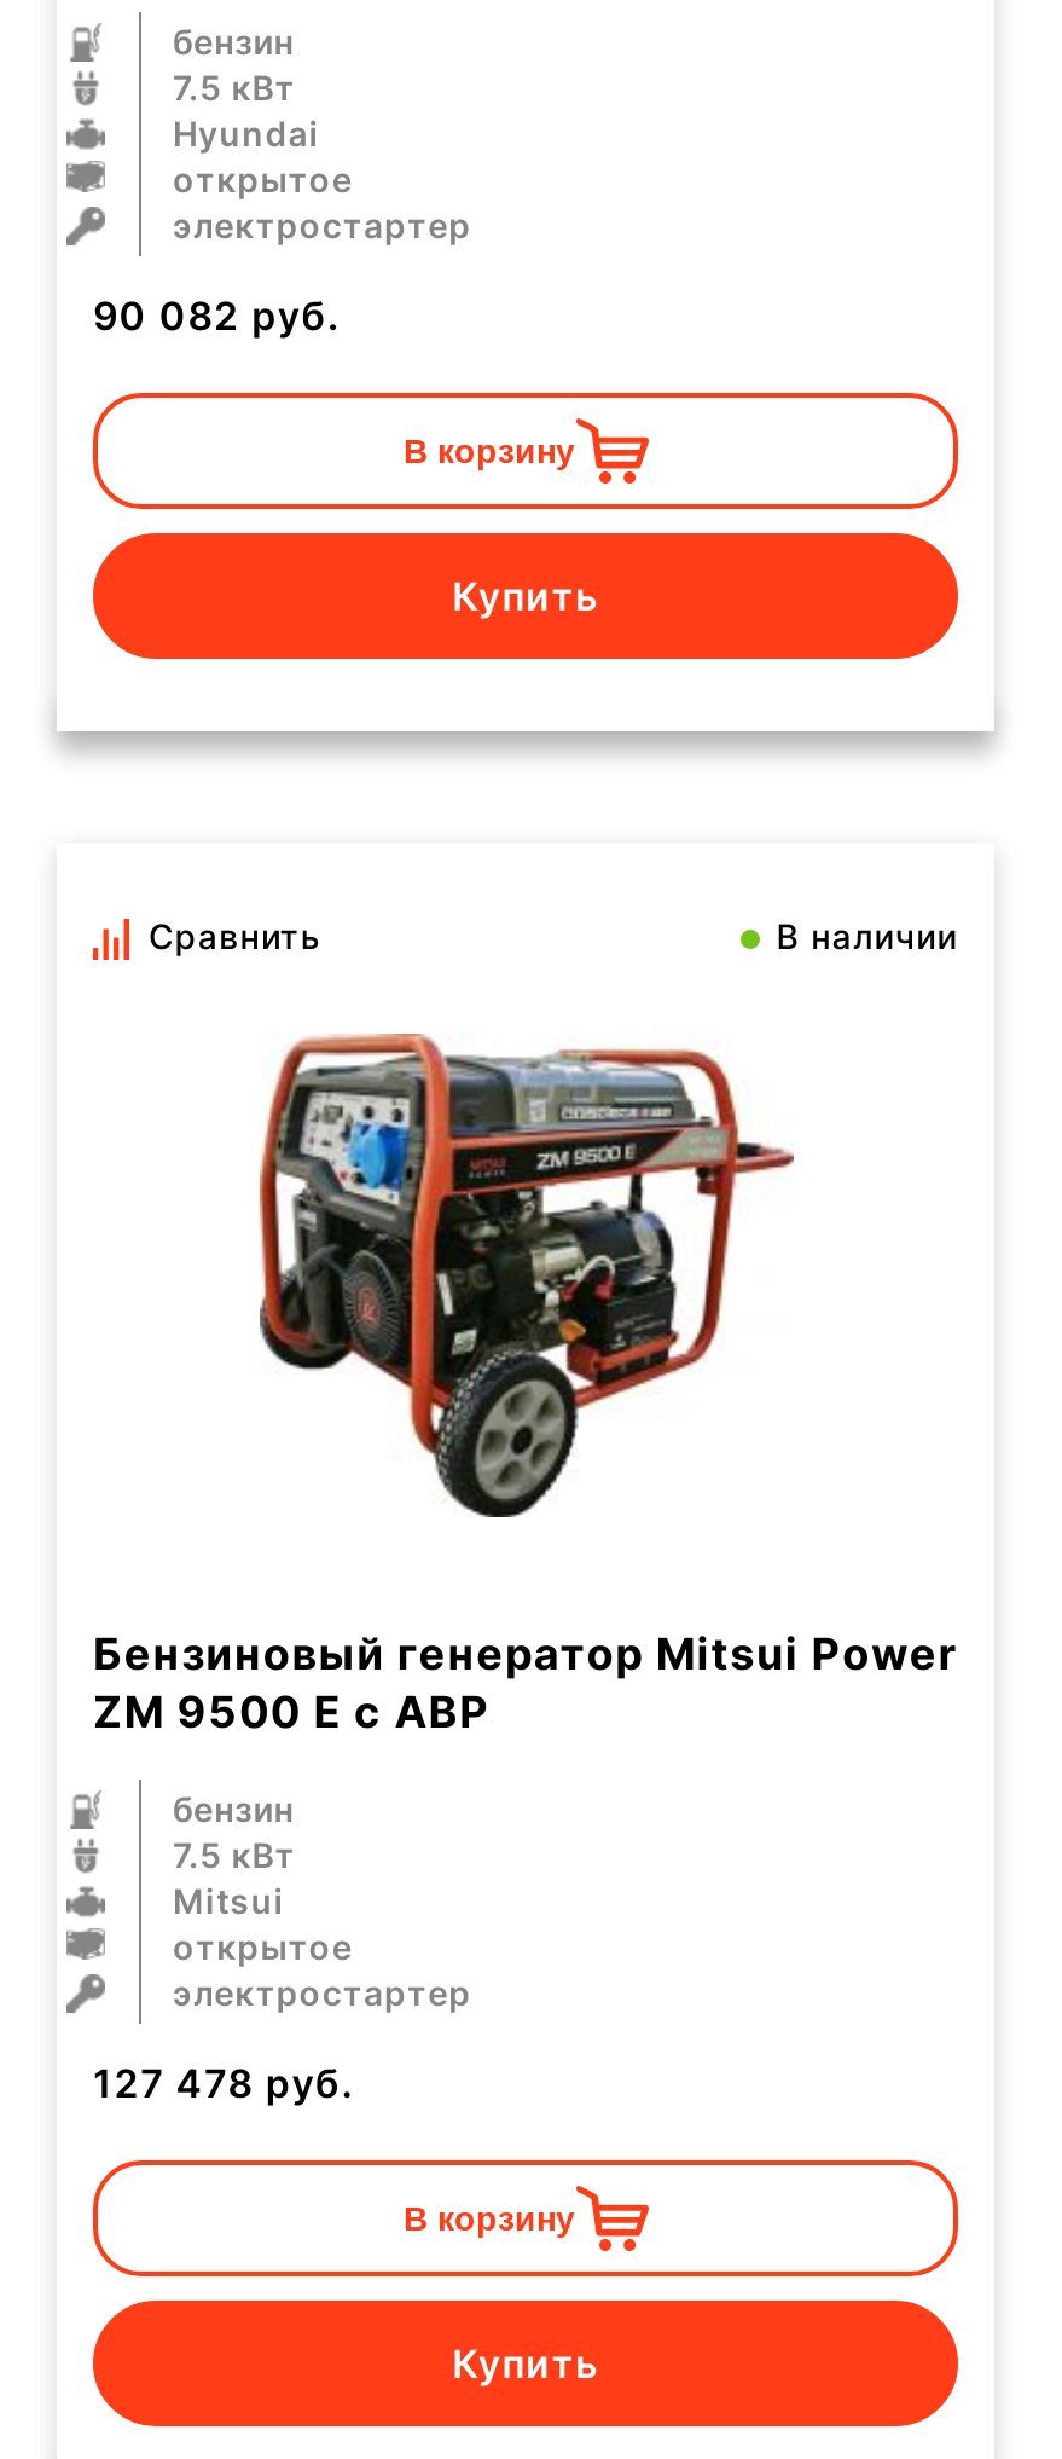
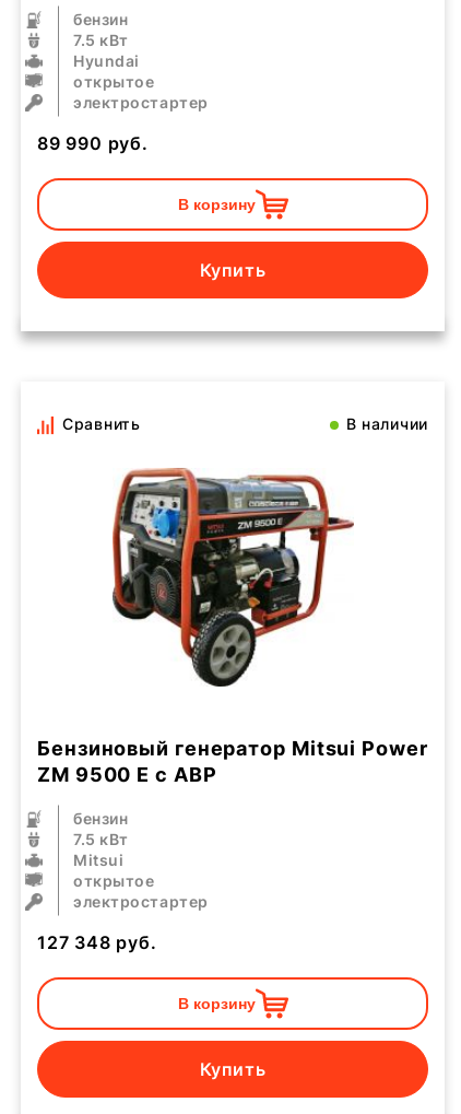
[93,291,341,340] 90 082 руб. -> [37,132,148,154] 89 990 руб.
[93,2059,355,2107] 127 478 руб. -> [37,931,157,953] 127 348 руб.

